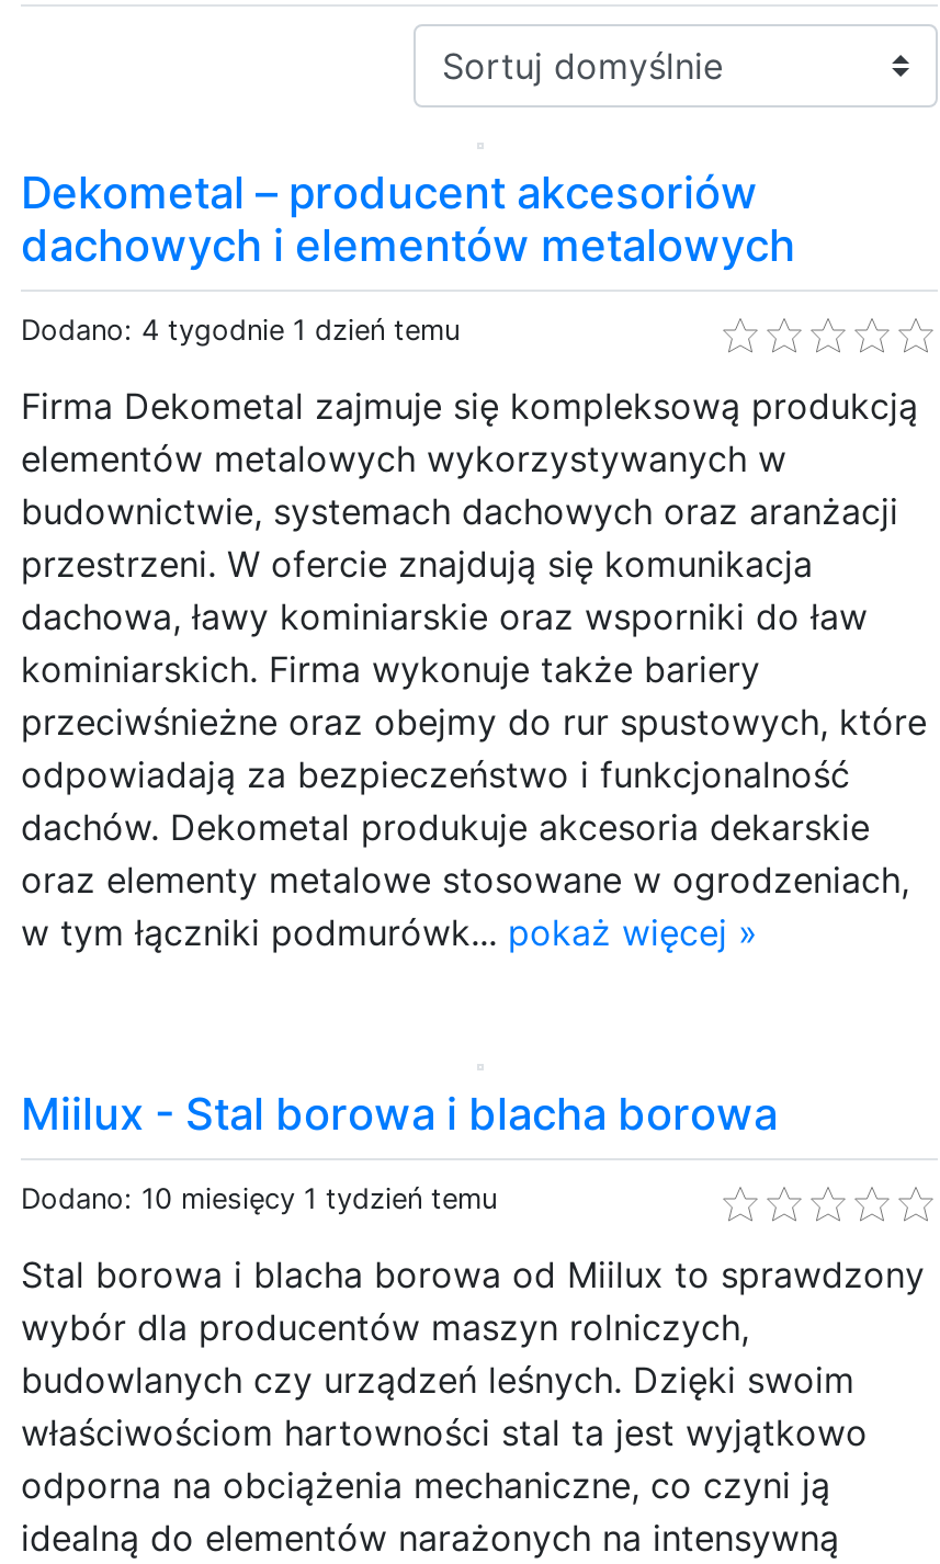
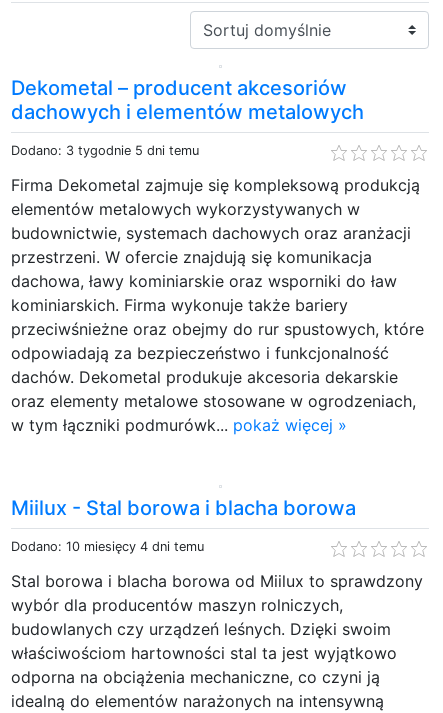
[21,313,460,346] Dodano: 4 tygodnie 1 dzień temu -> [11,143,199,158] Dodano: 3 tygodnie 5 dni temu
[21,1181,497,1214] Dodano: 10 miesięcy 1 tydzień temu -> [11,539,204,554] Dodano: 10 miesięcy 4 dni temu

